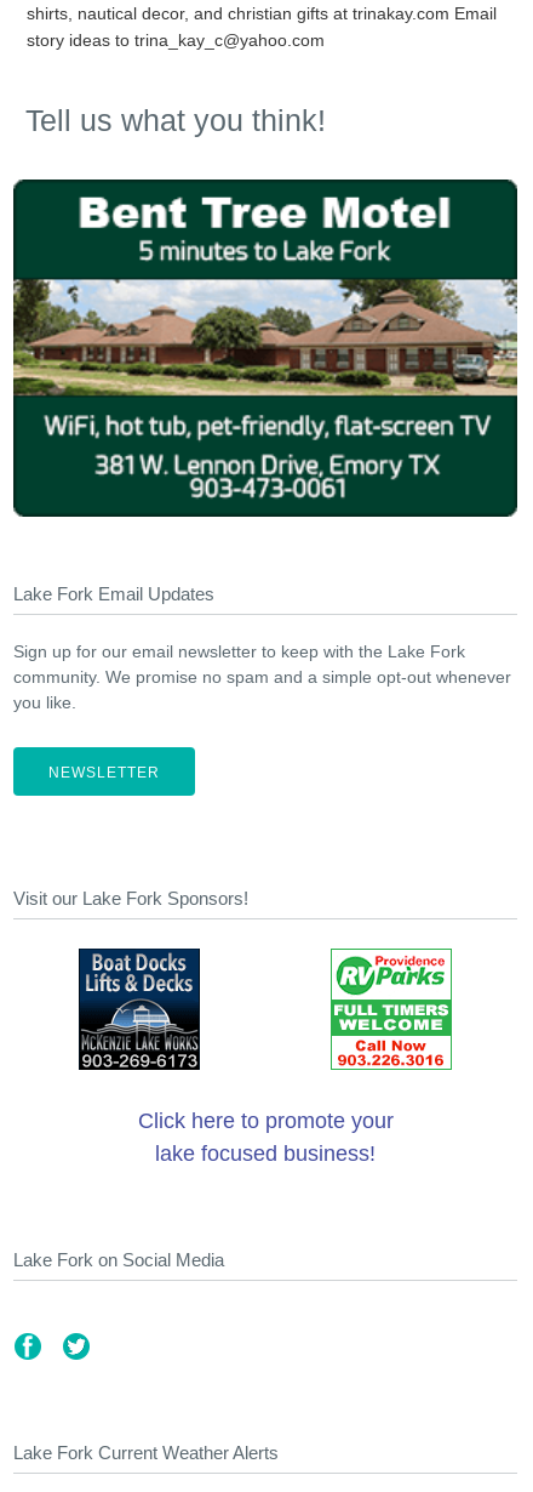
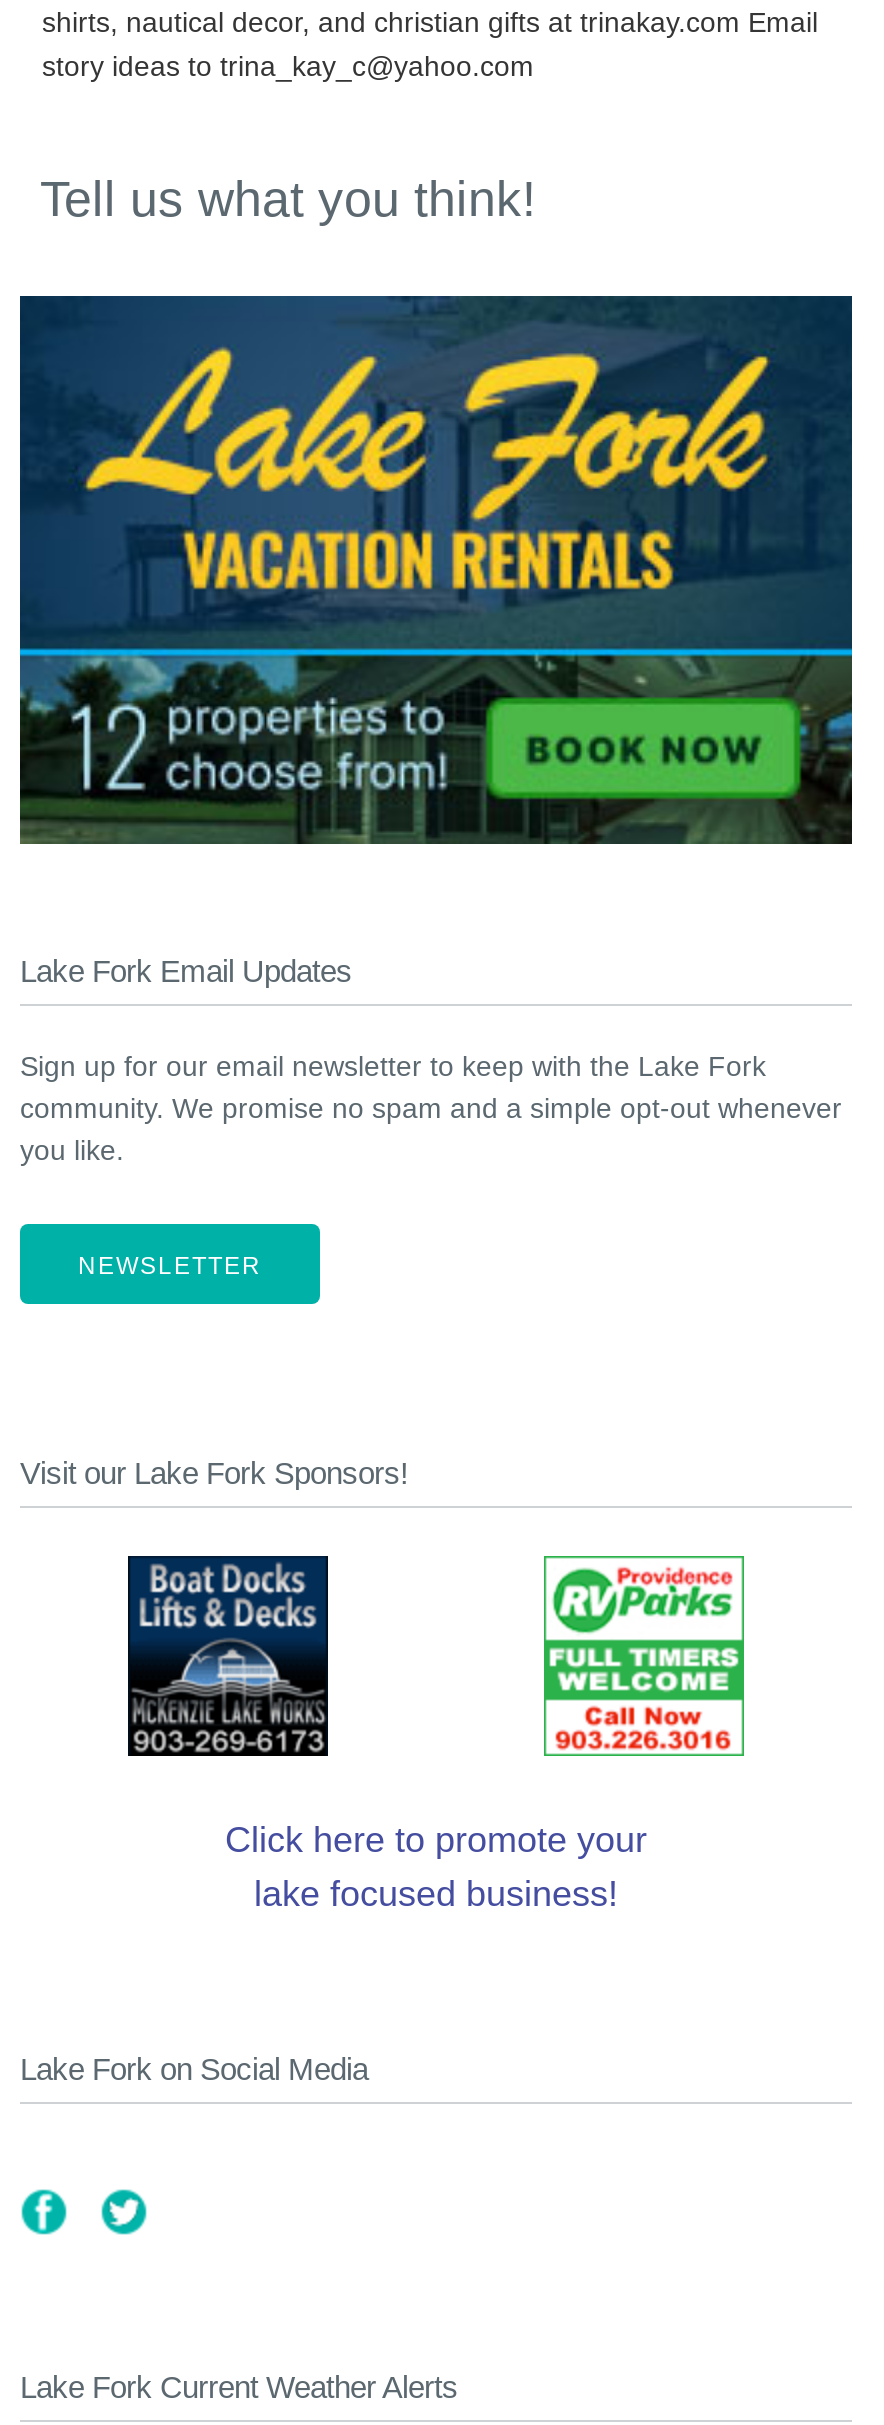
[12,178,518,517] [image] -> [18,296,854,846] [image]

